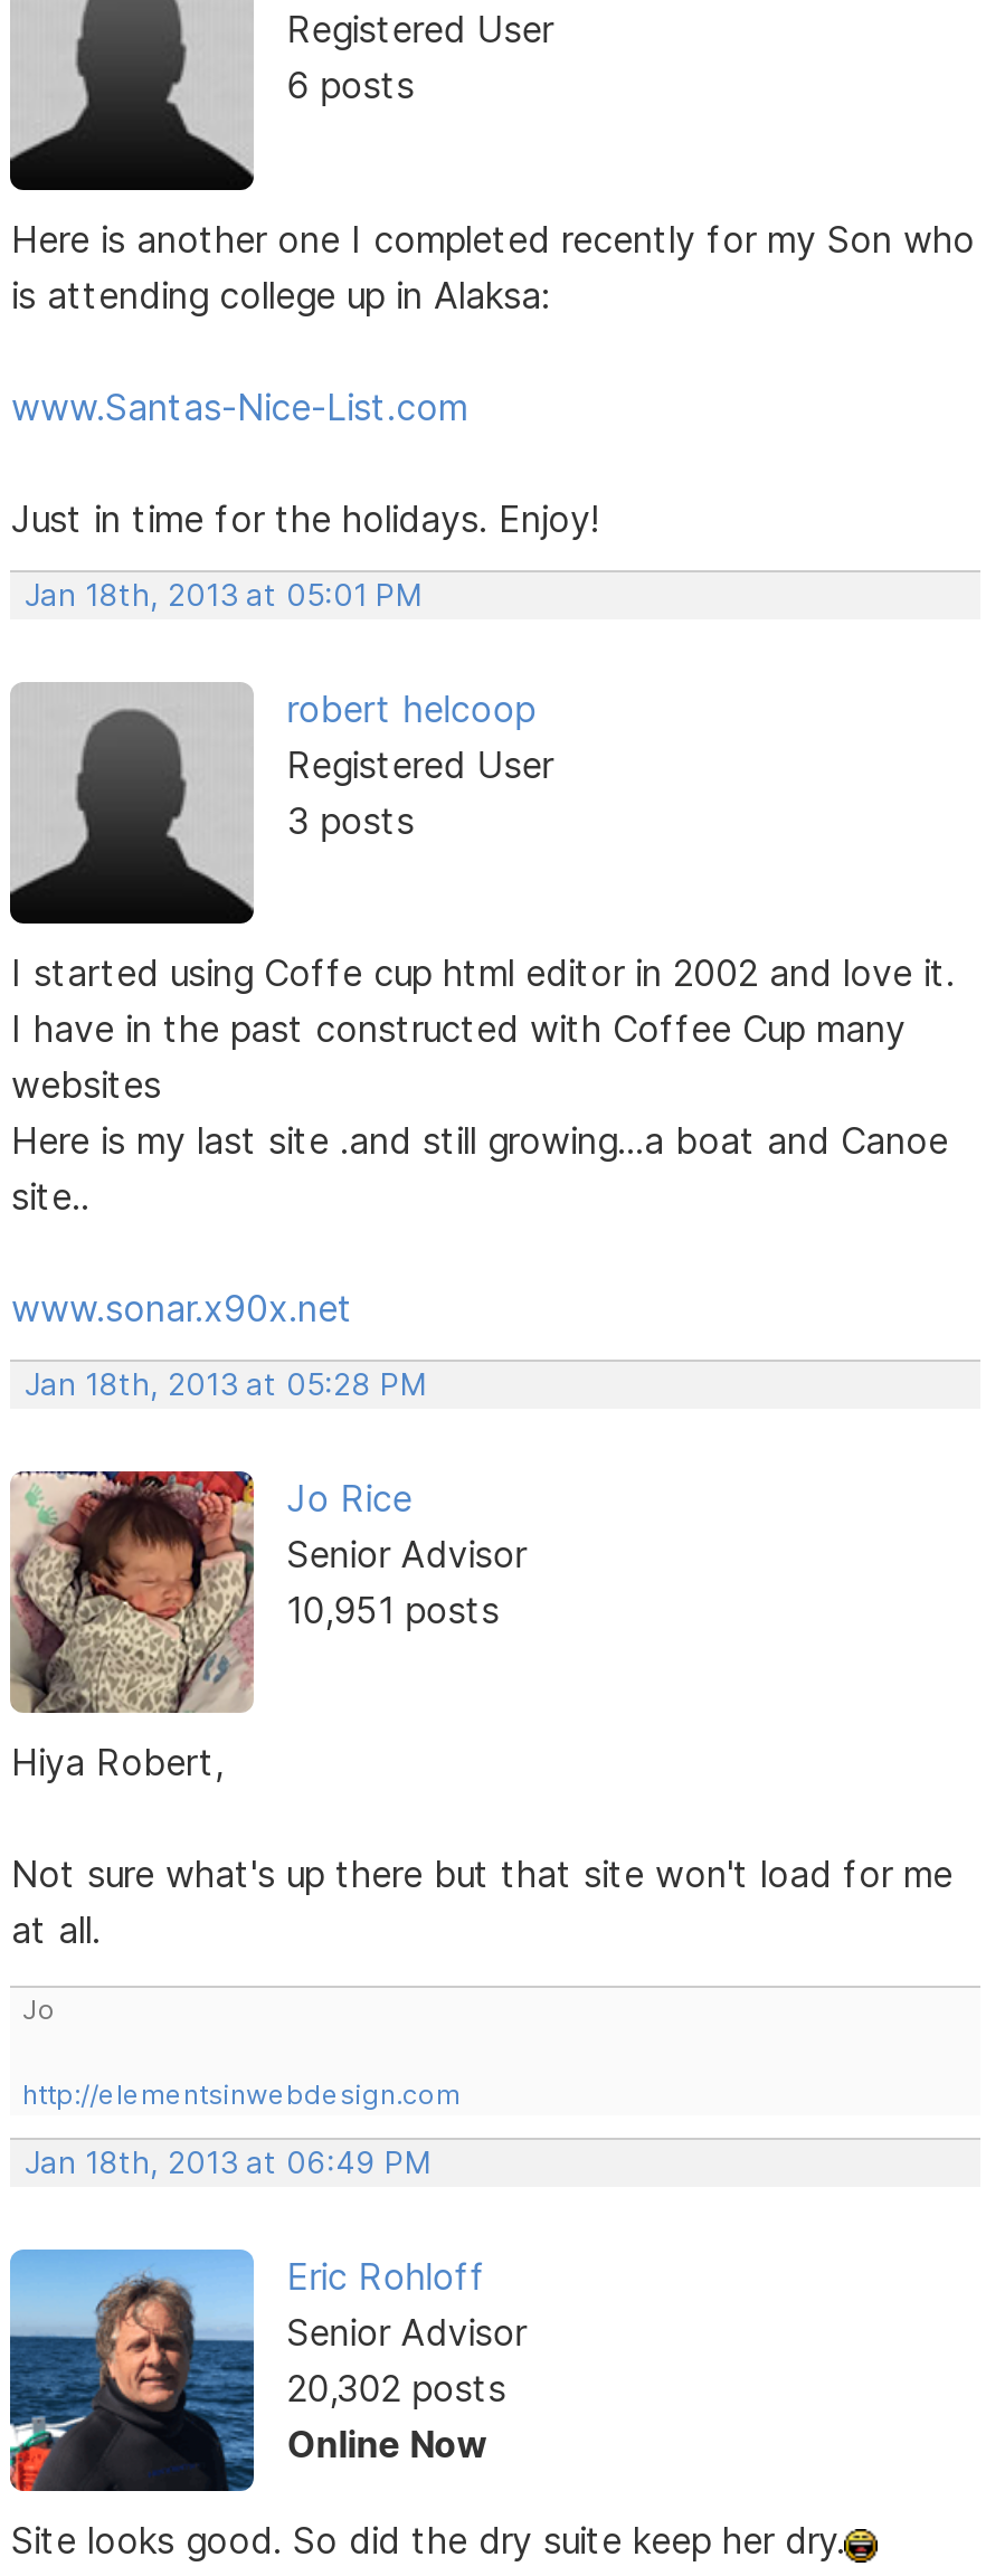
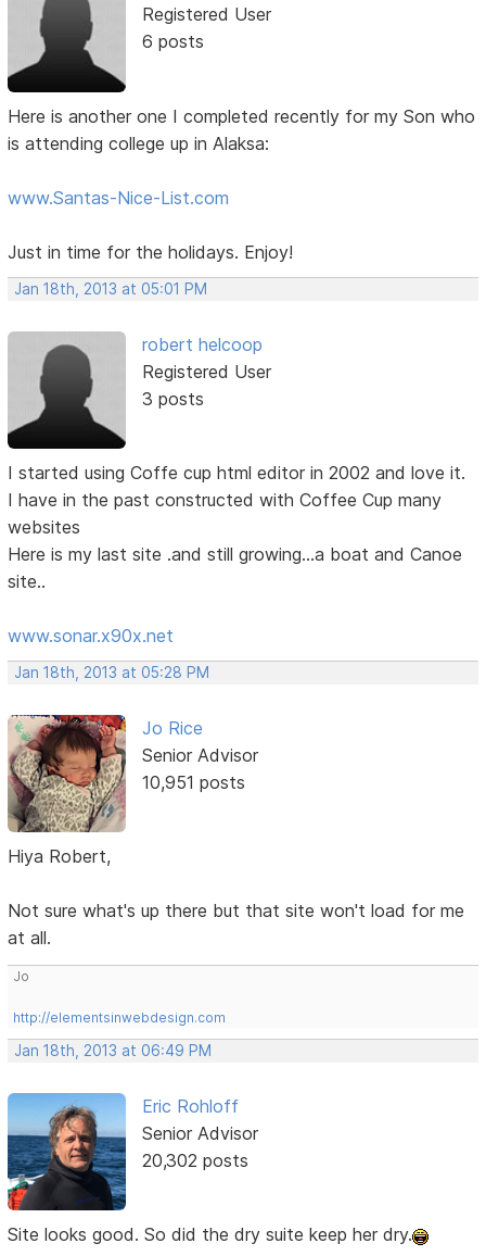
[287,2422,488,2467] Online Now -> none

